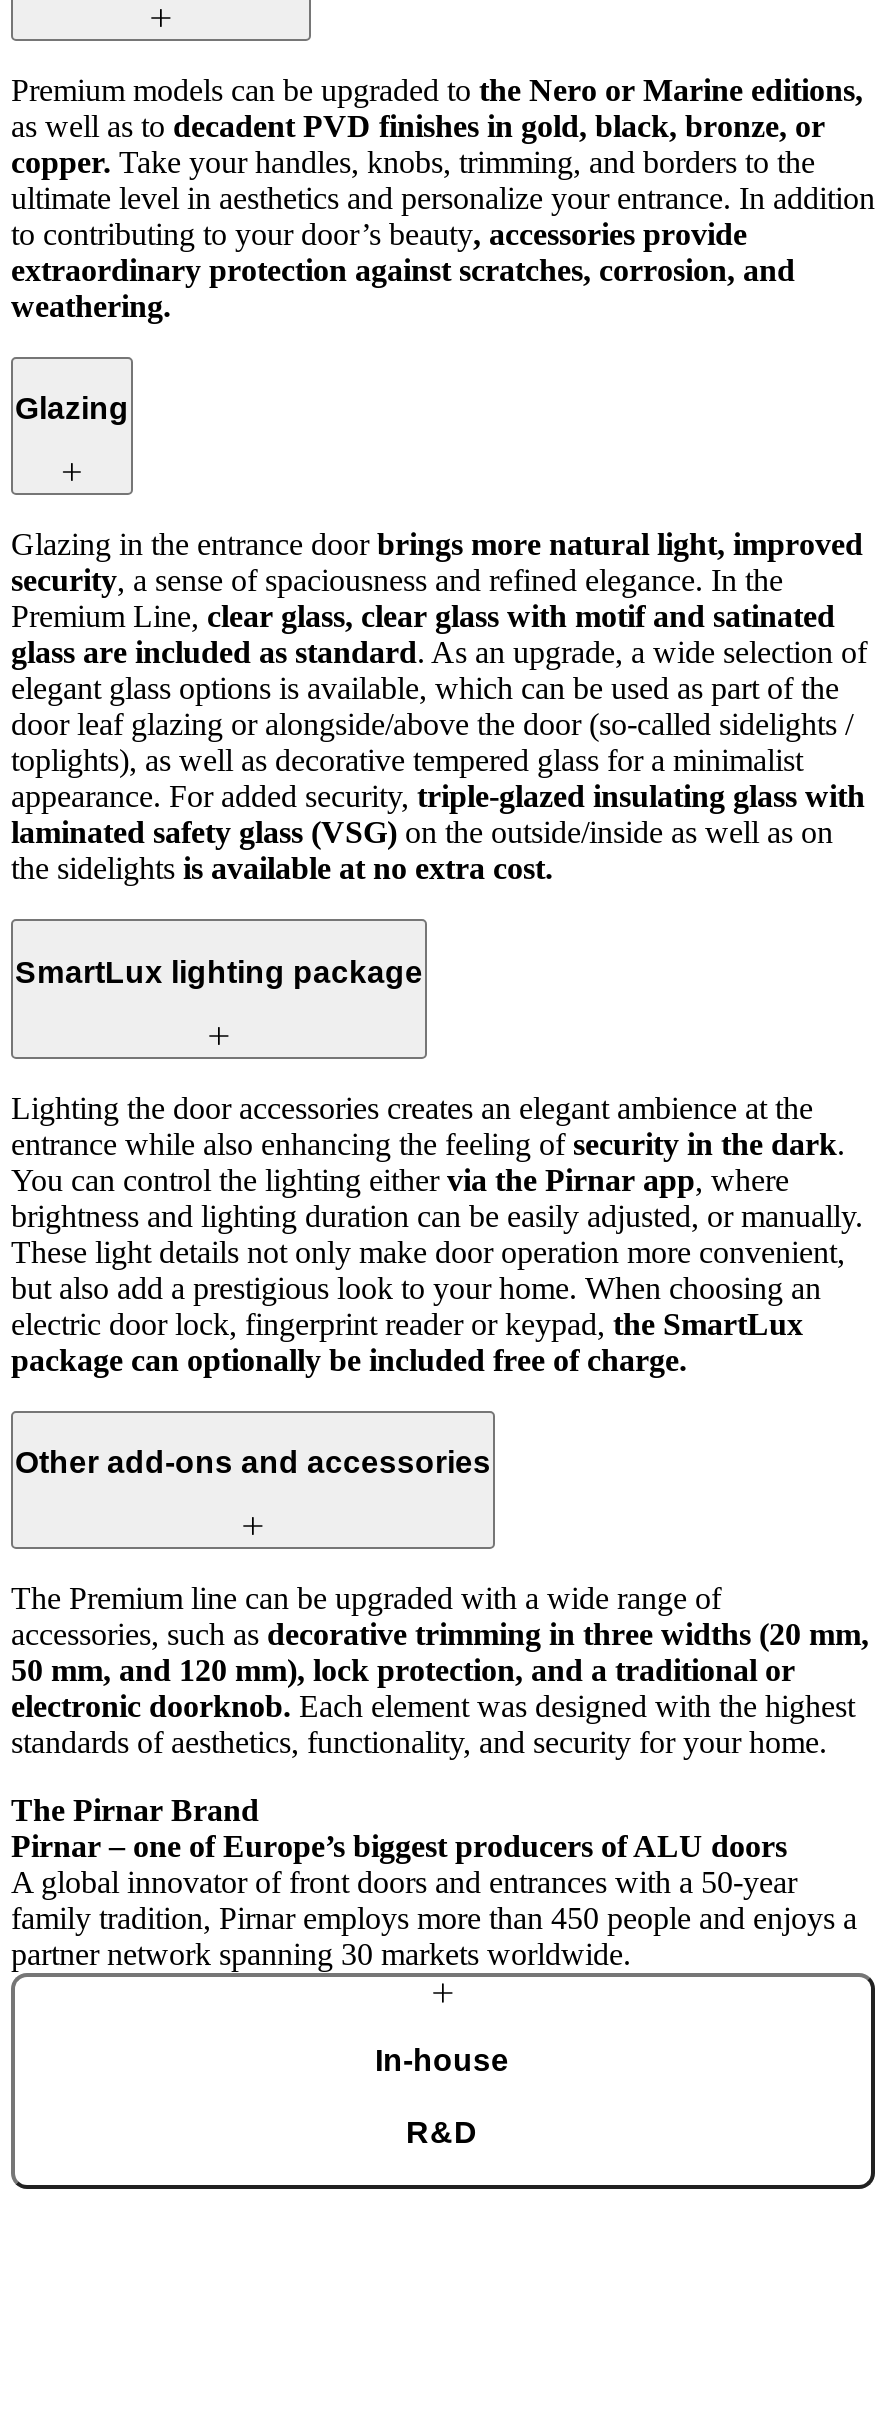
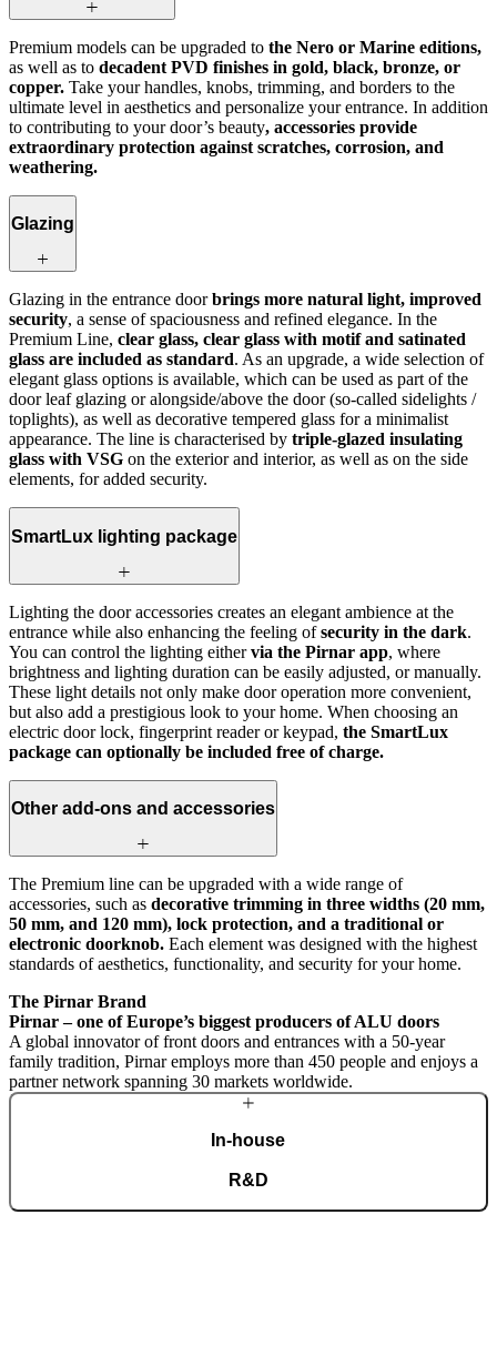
[11,780,865,886] appearance. For added security, triple-glazed insulating glass with | laminated safety glass (VSG) on the outside/inside as well as on | the sidelights is available at no extra cost. -> [9,430,468,489] appearance. The line is characterised by triple-glazed insulating | glass with VSG on the exterior and interior, as well as on the side | elements, for added security.

